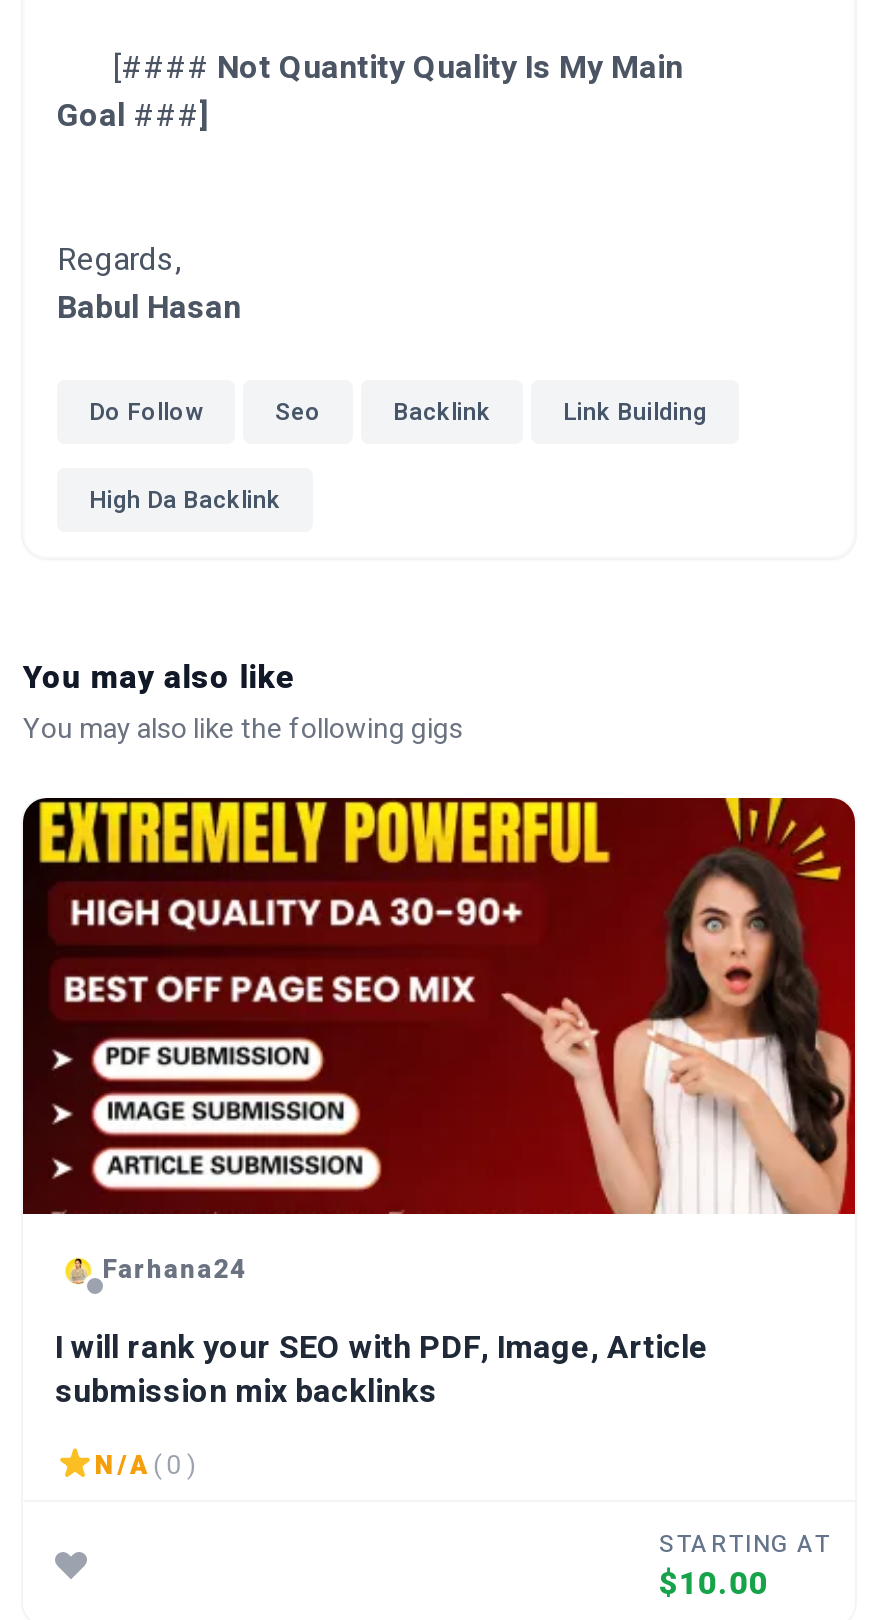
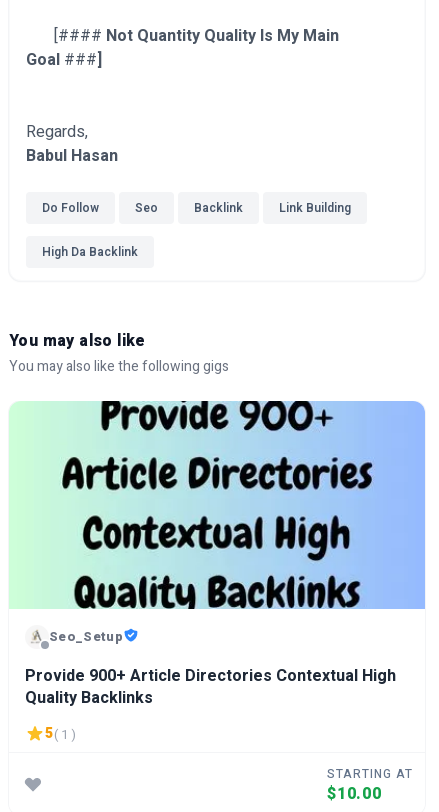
[21,796,857,1287] [image] | Farhana24 -> [9,400,425,645] [image] | Seo_Setup
[55,1324,709,1416] I will rank your SEO with PDF, Image, Article | submission mix backlinks -> [25,664,396,710] Provide 900+ Article Directories Contextual High | Quality Backlinks
[95,1445,197,1483] N/A ( 0 ) -> [45,723,76,744] 5 ( 1 )

